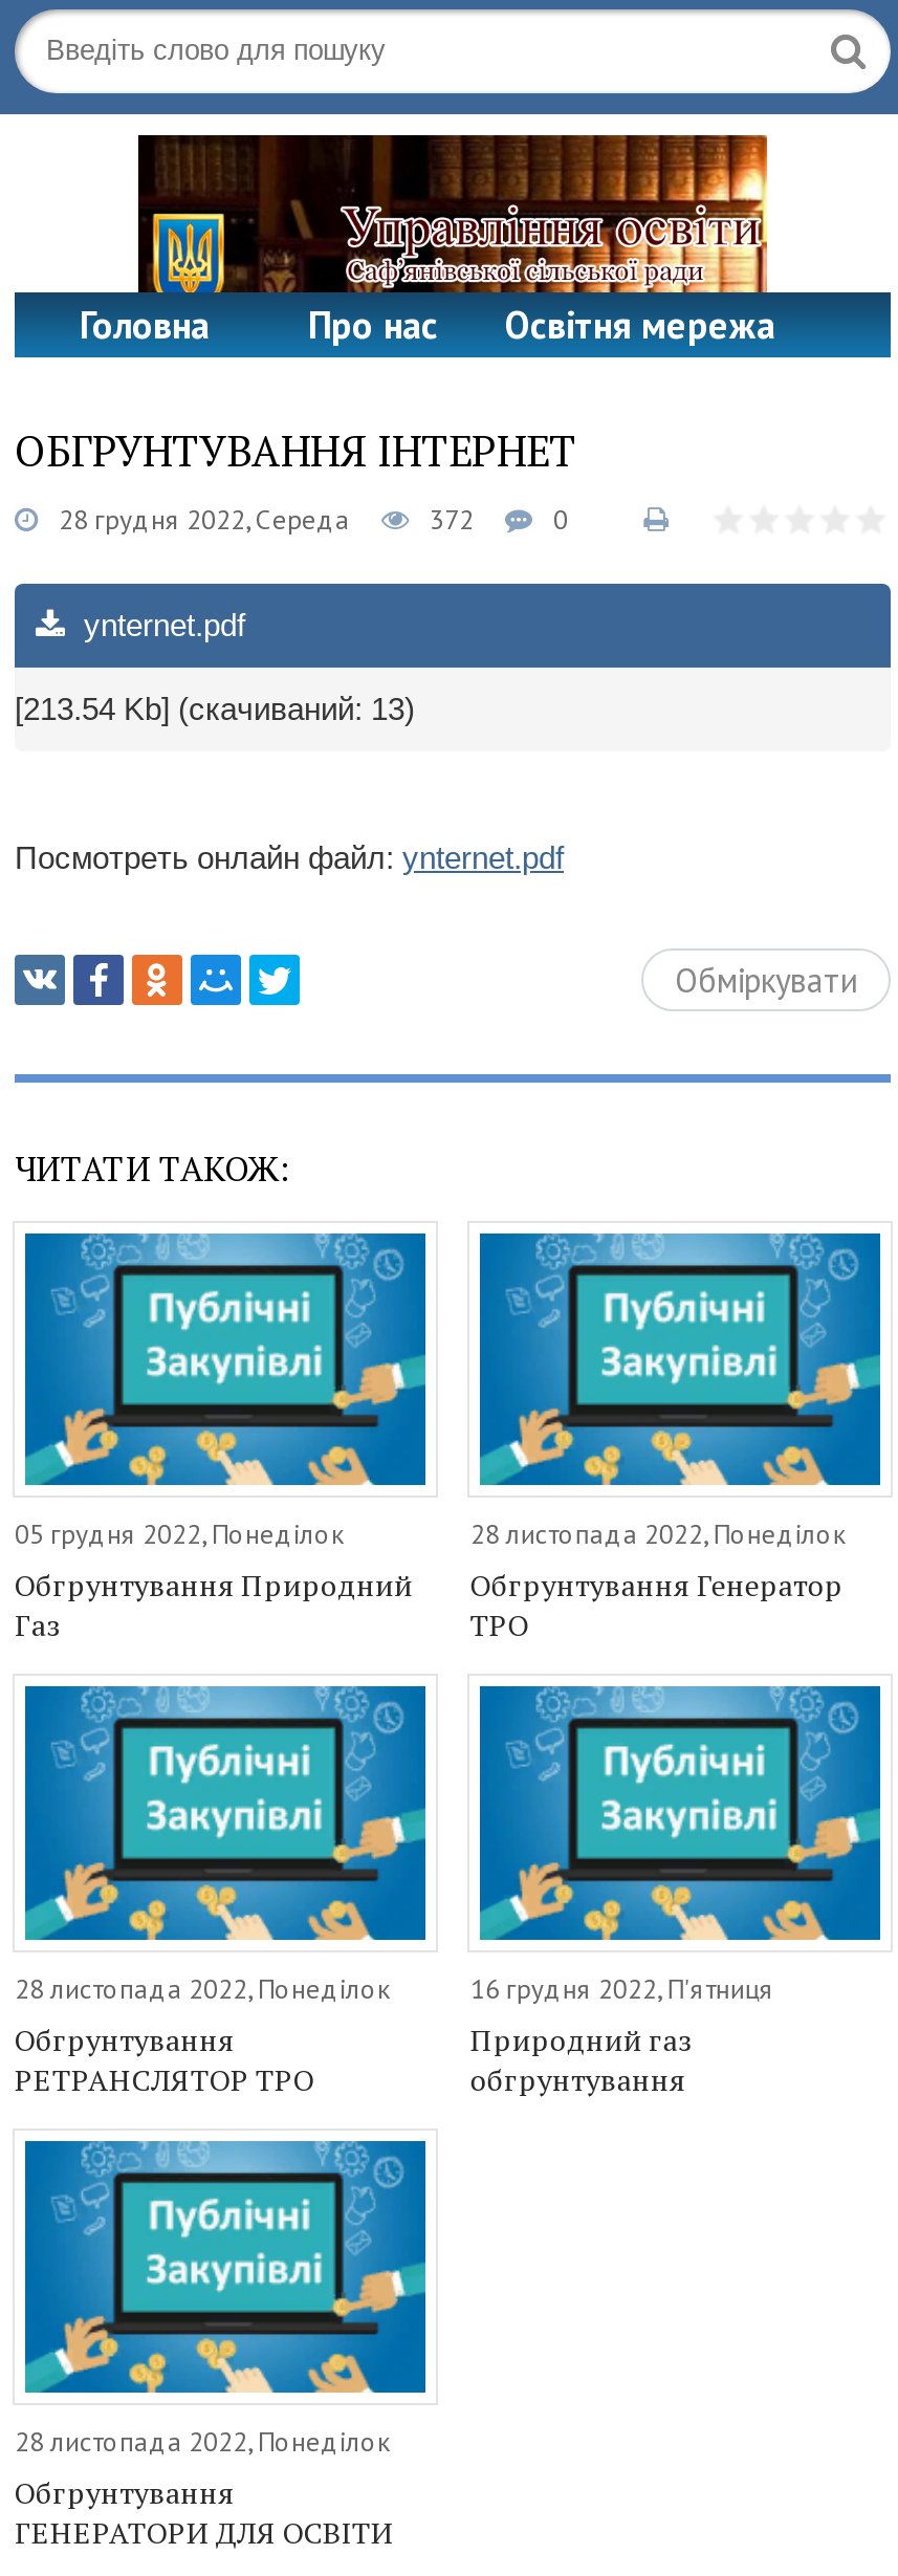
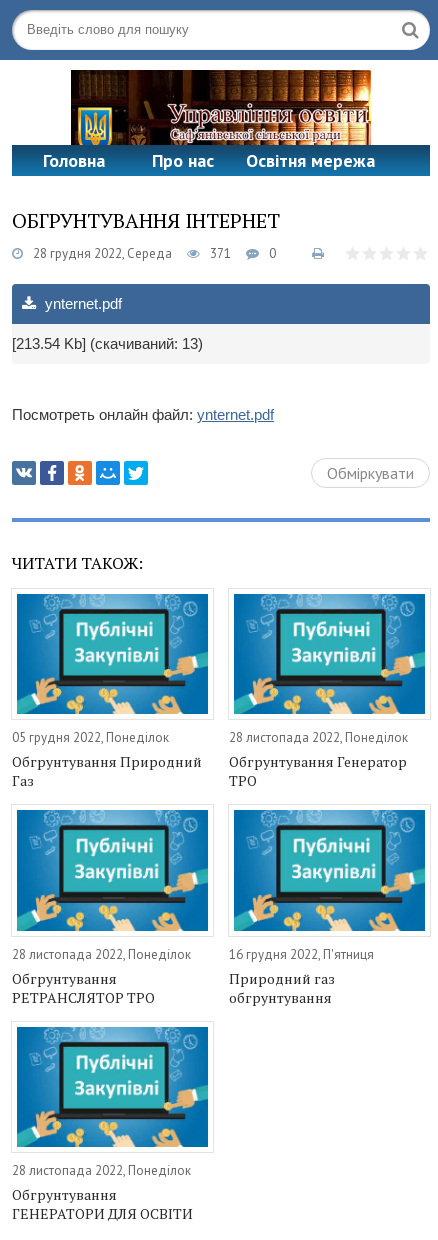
[430,502,474,538] 372 -> [210,245,231,262] 371

